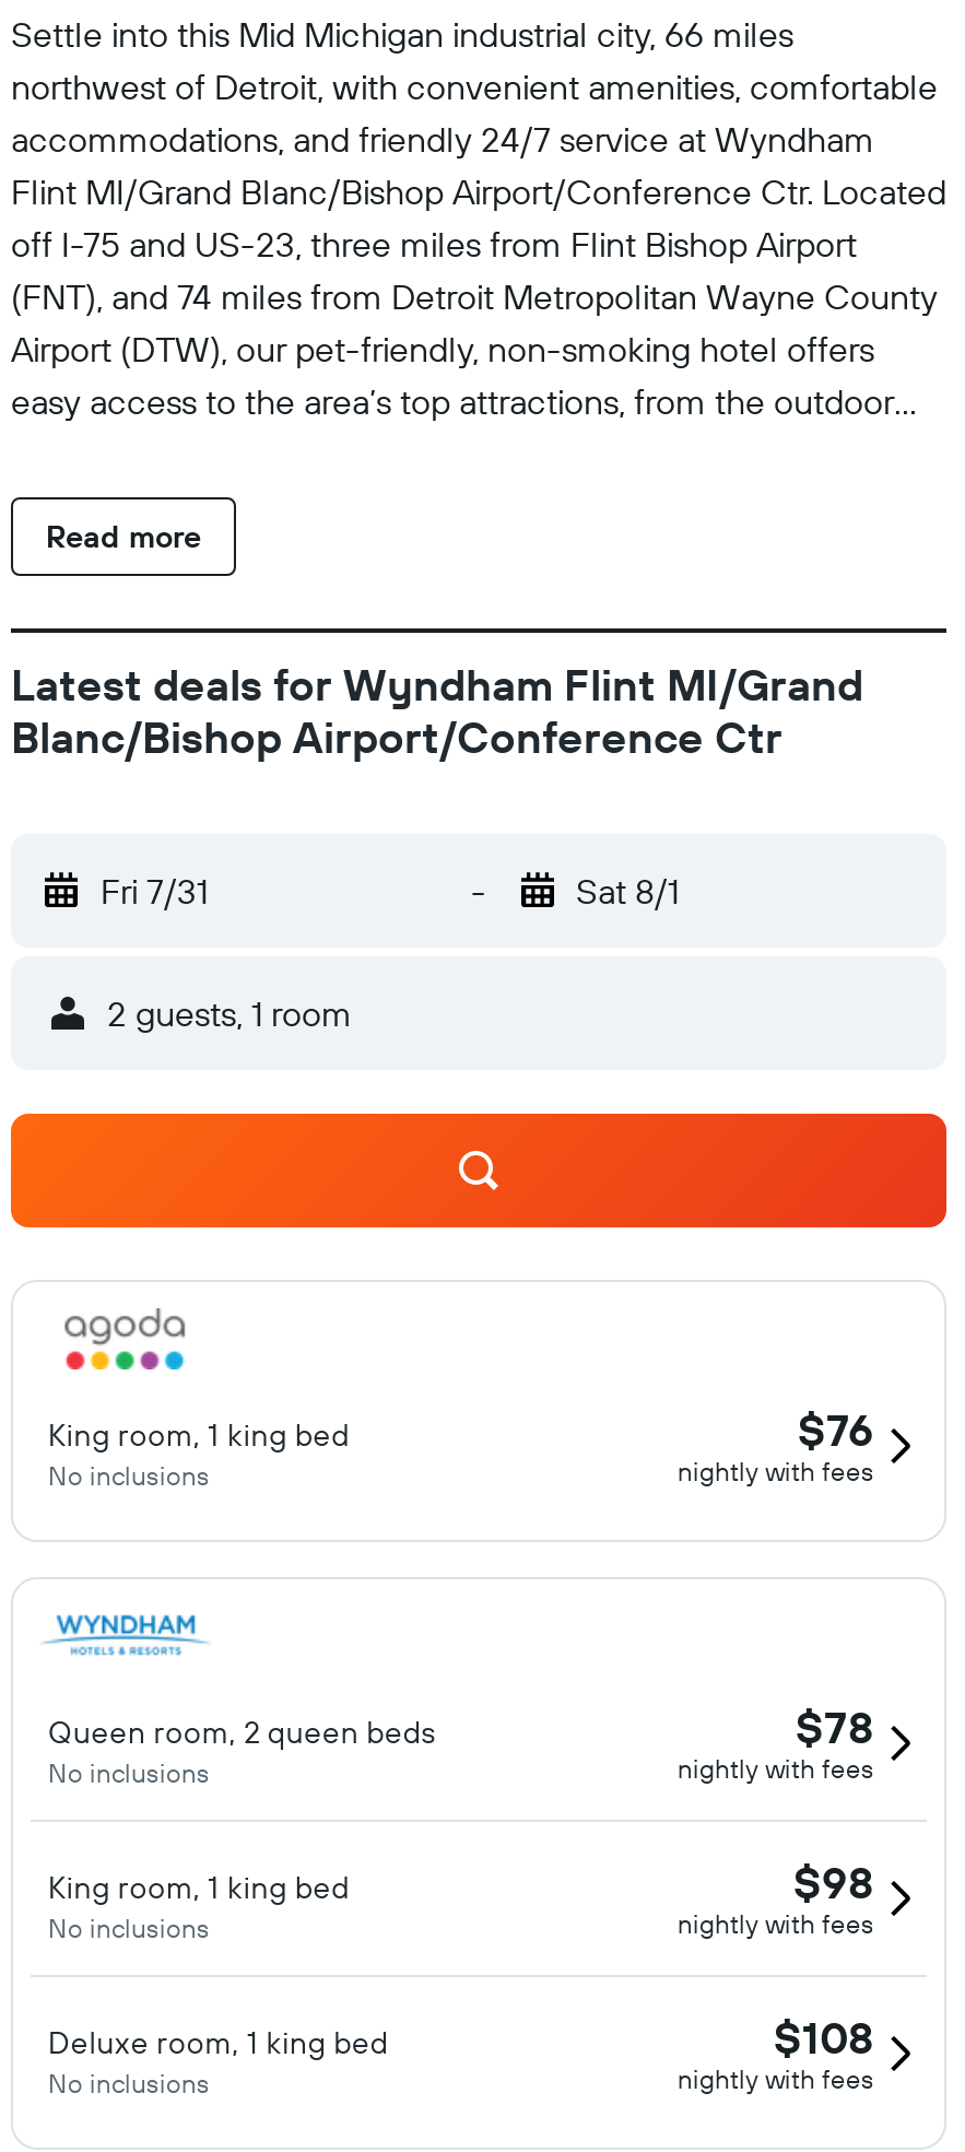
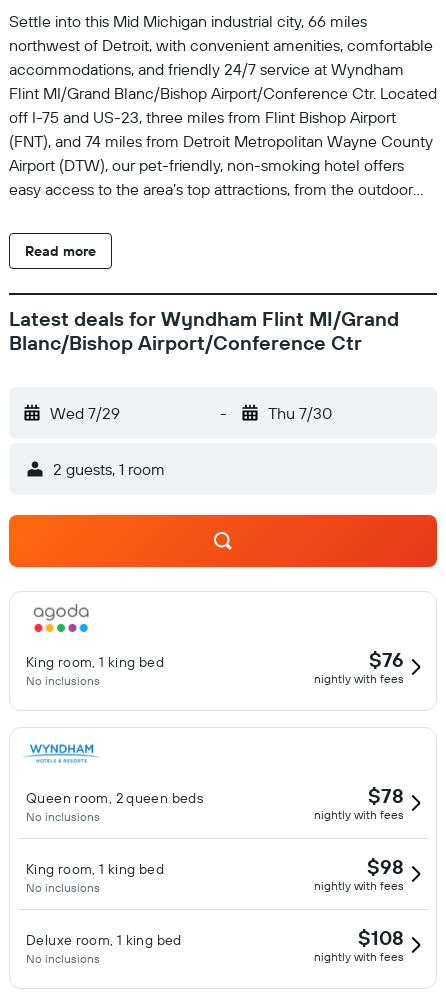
[101,869,208,913] Fri 7/31 -> [50,403,120,423] Wed 7/29
[576,869,679,913] Sat 8/1 -> [267,403,331,423] Thu 7/30

